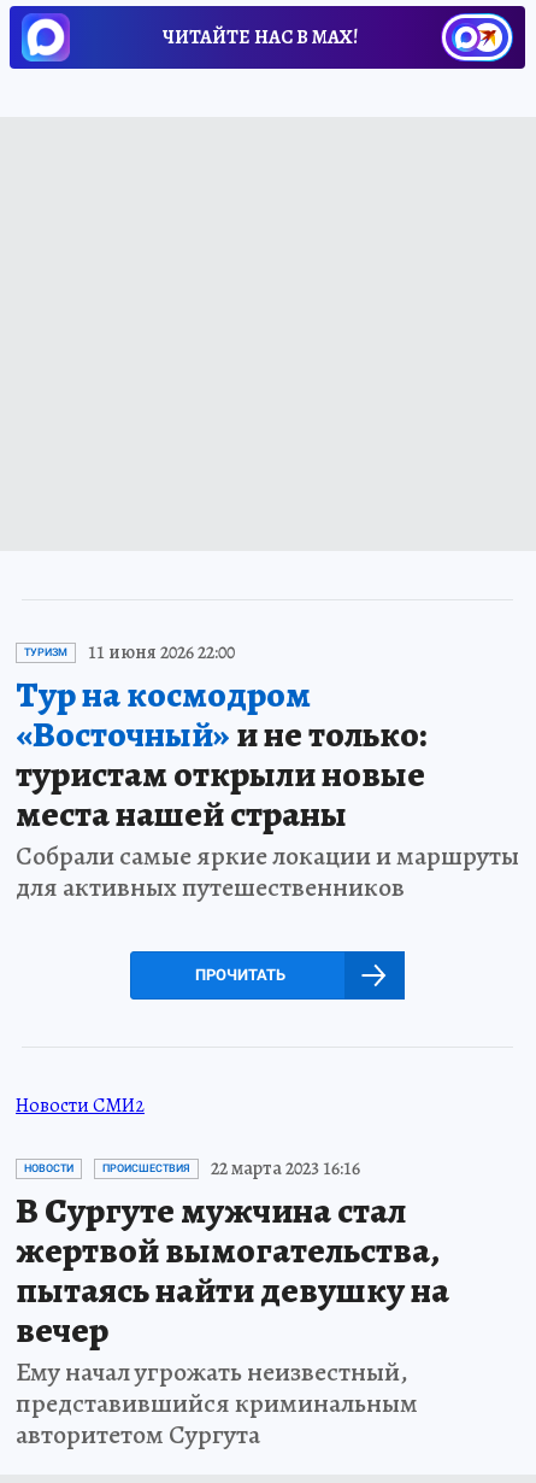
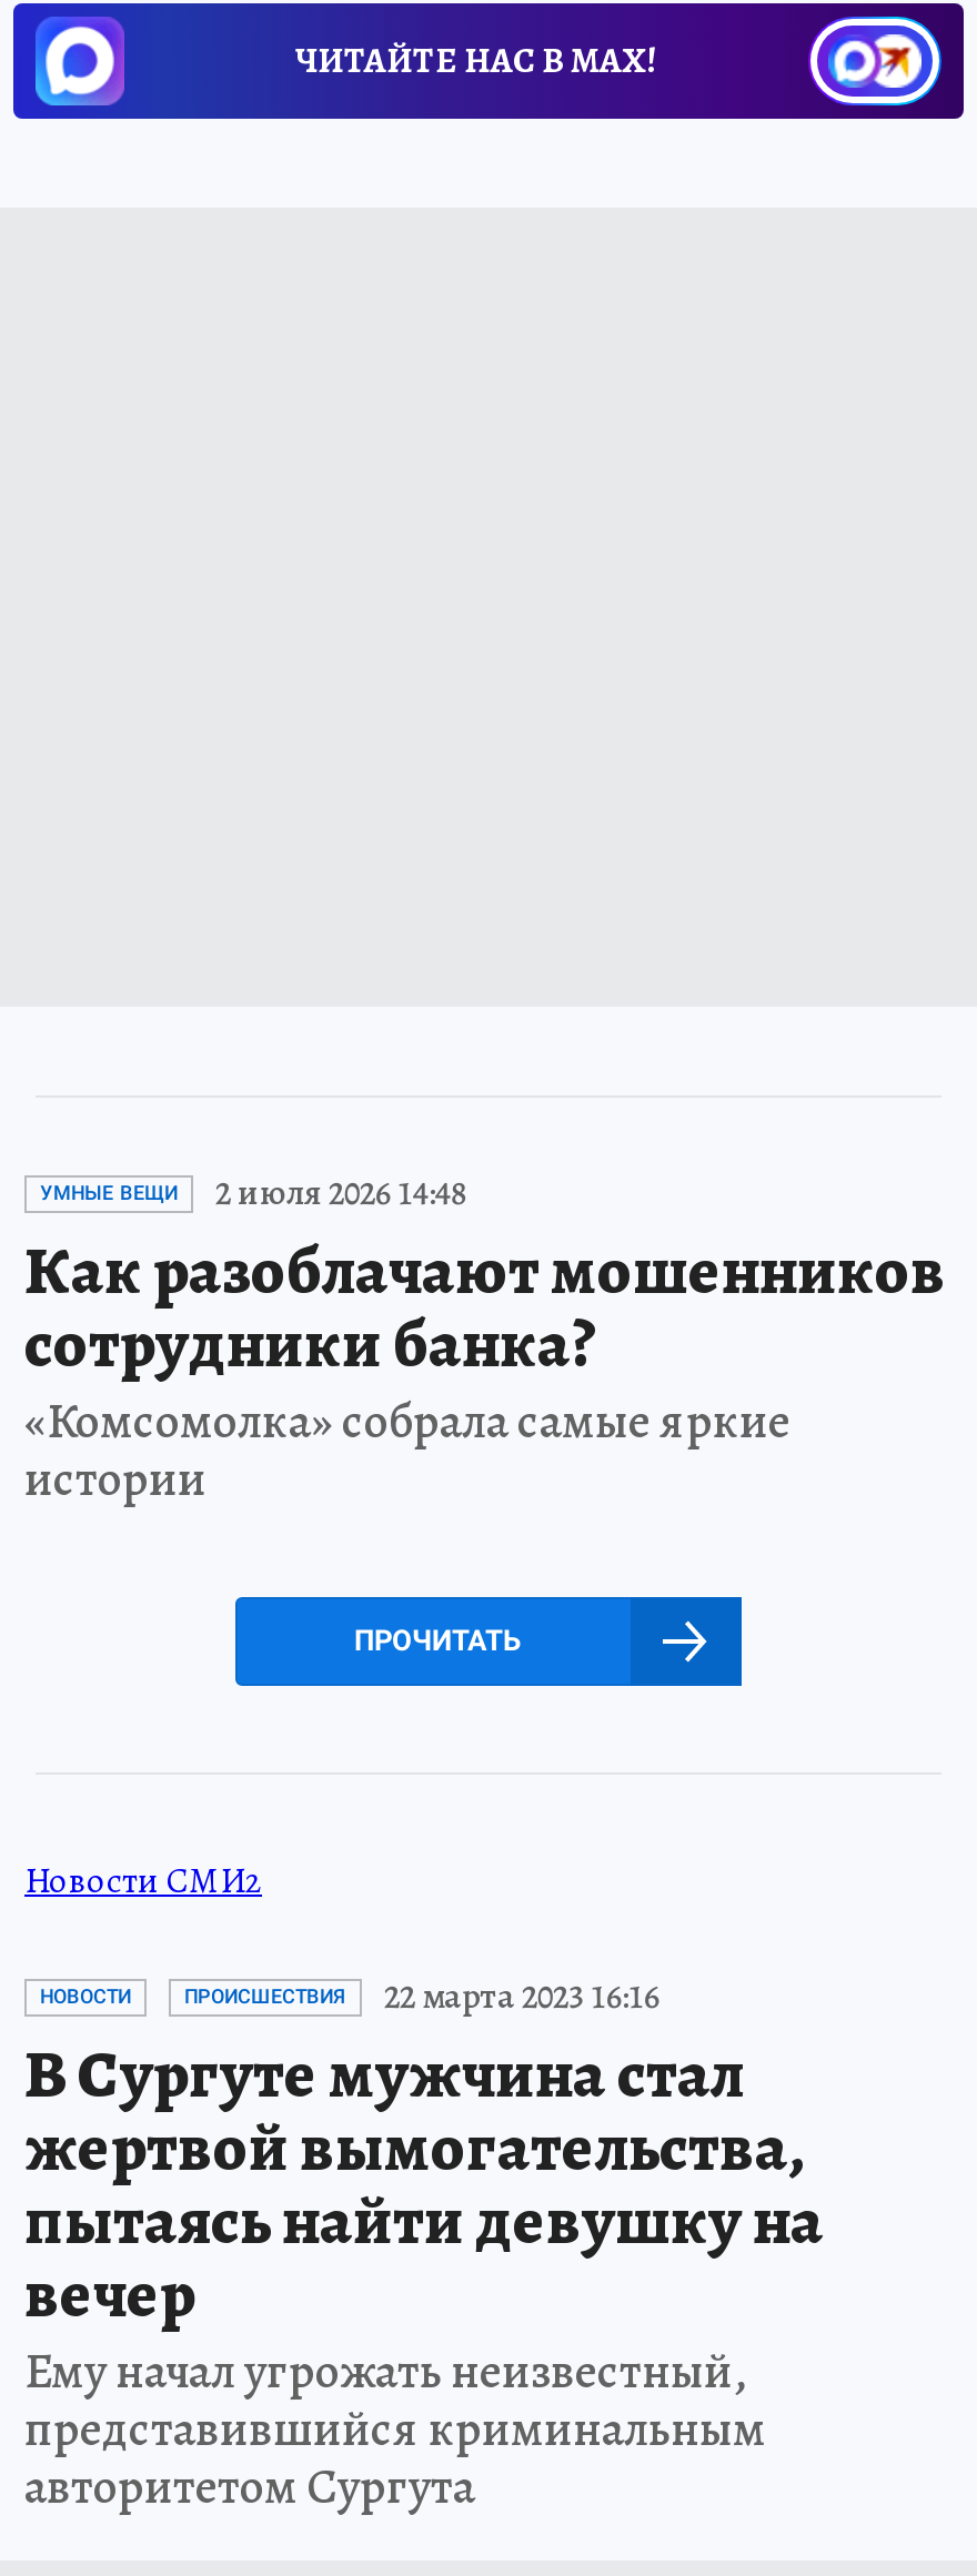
[16,639,519,906] ТУРИЗМ | 11 июня 2026 22:00 | Тур на космодром | «Восточный»и не только: | туристам открыли новые | места нашей страны | Собрали самые яркие локации и маршруты | для активных путешественников -> [24,1169,946,1513] УМНЫЕ ВЕЩИ | 2 июля 2026 14:48 | Как разоблачают мошенников | сотрудники банка? | «Комсомолка» собрала самые яркие | истории

